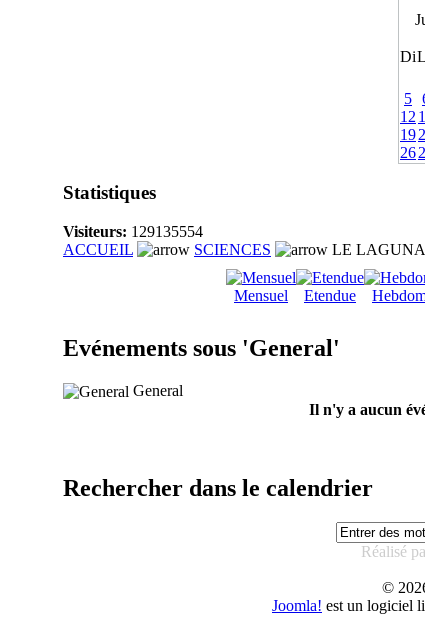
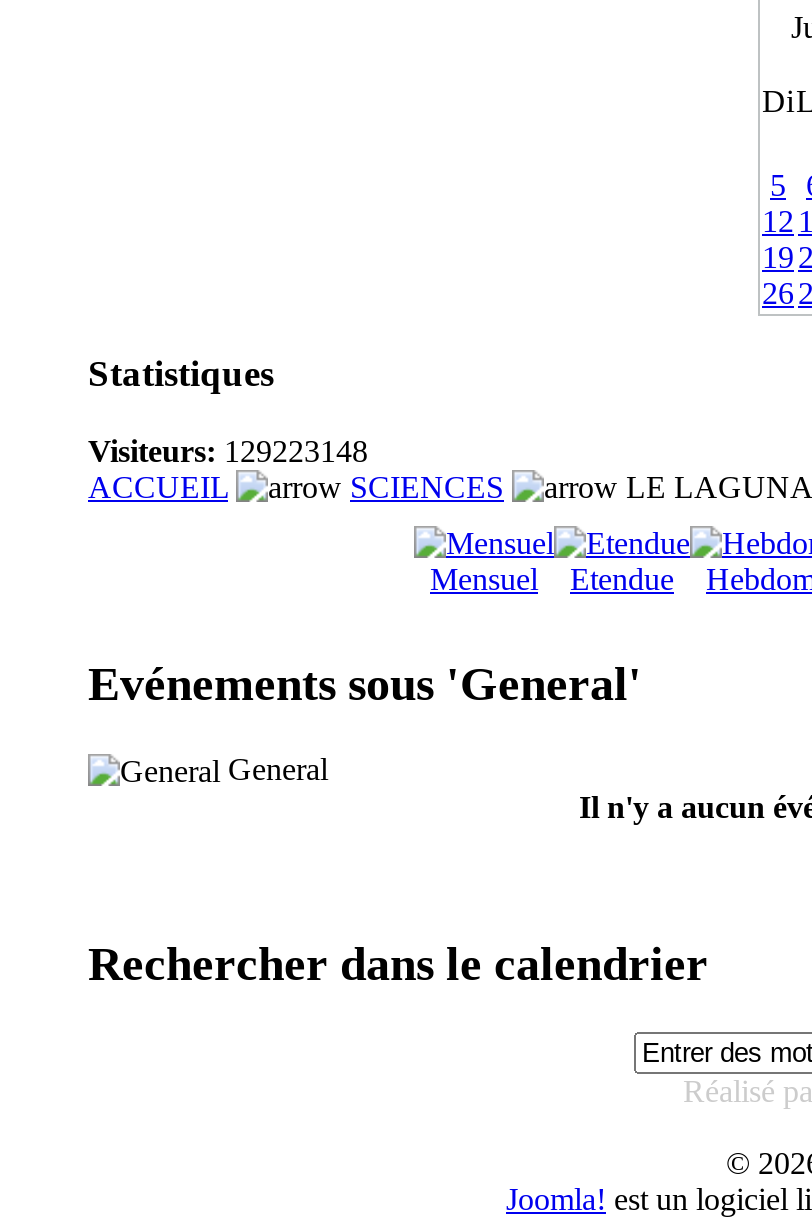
[63,223,203,240] Visiteurs: 129135554 -> [88,434,368,468] Visiteurs: 129223148

